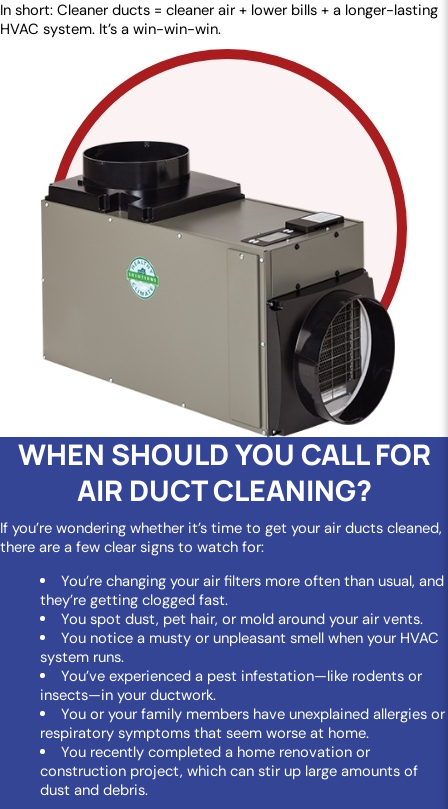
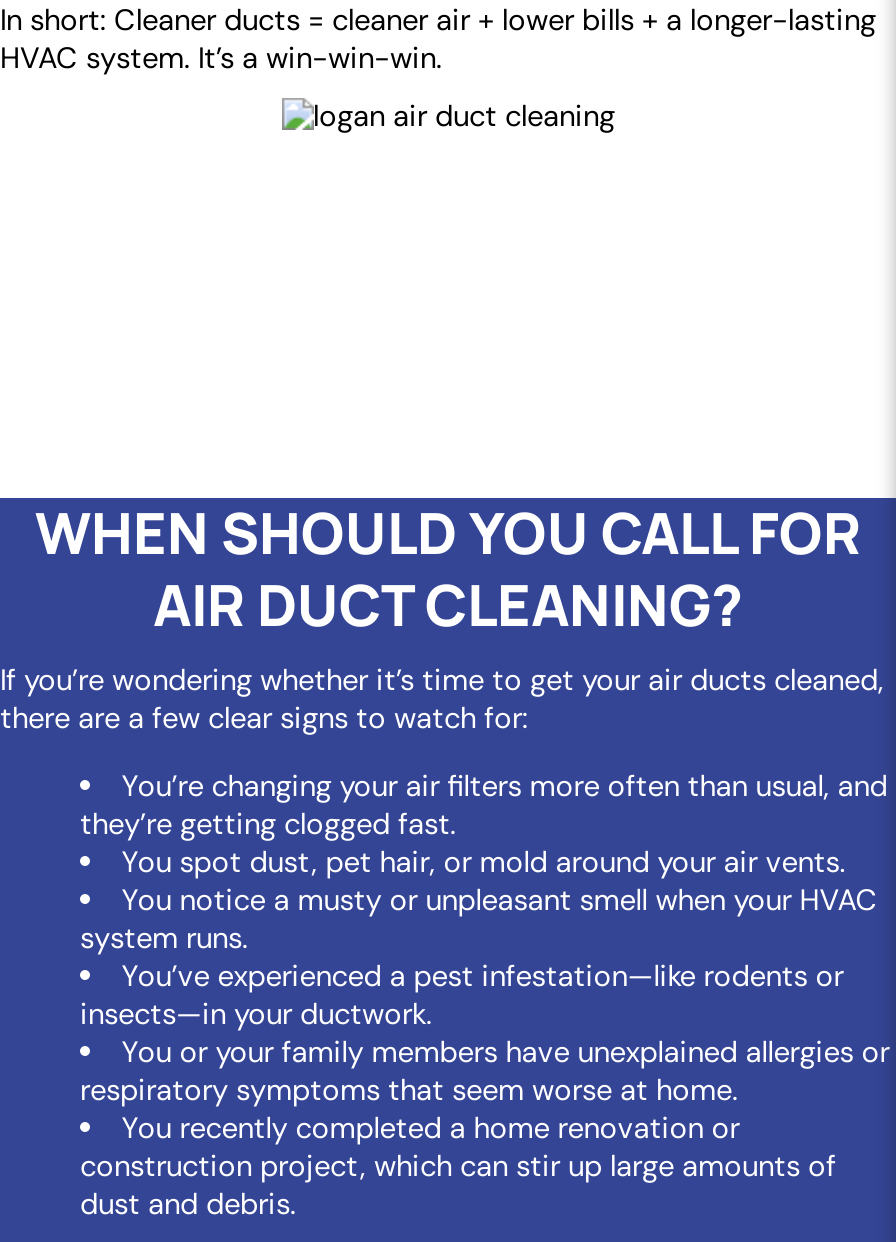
[40,48,408,433] [image] -> none

